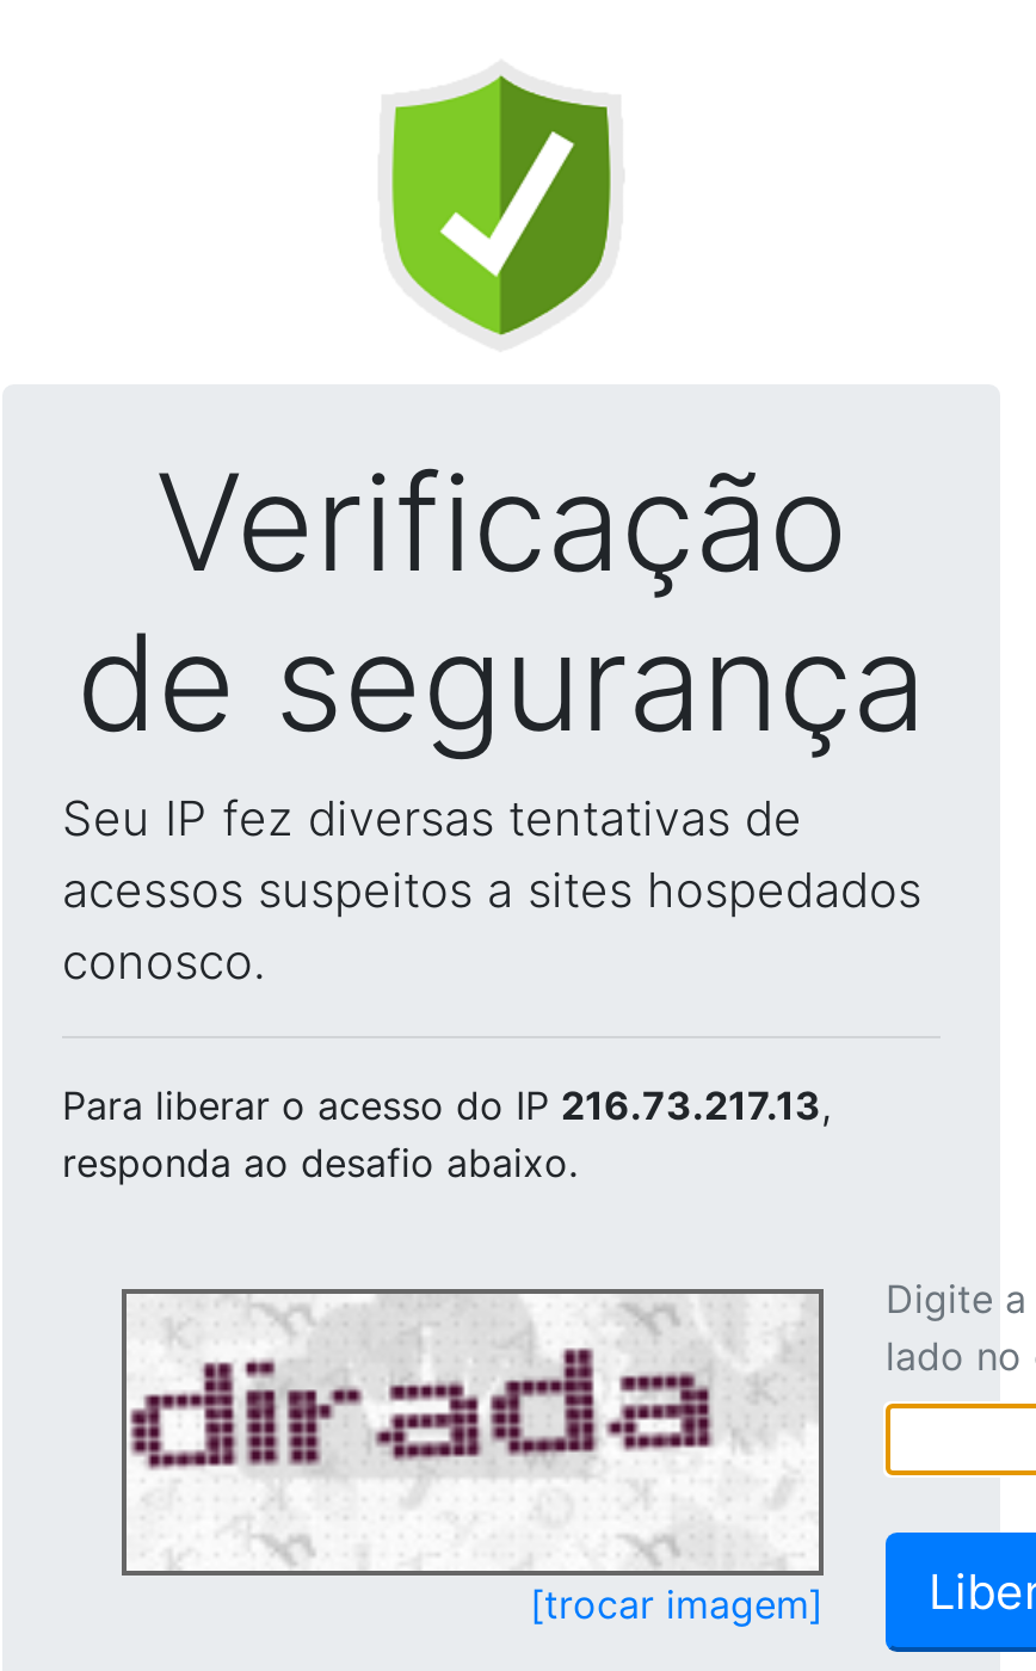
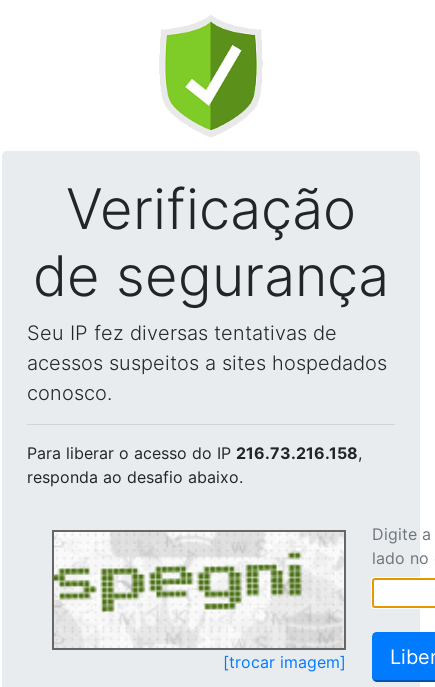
[62,1081,831,1129] Para liberar o acesso do IP 216.73.217.13, -> [27,443,362,463] Para liberar o acesso do IP 216.73.216.158,
[127,1299,814,1566] [image] -> [53,534,341,646] [image]

